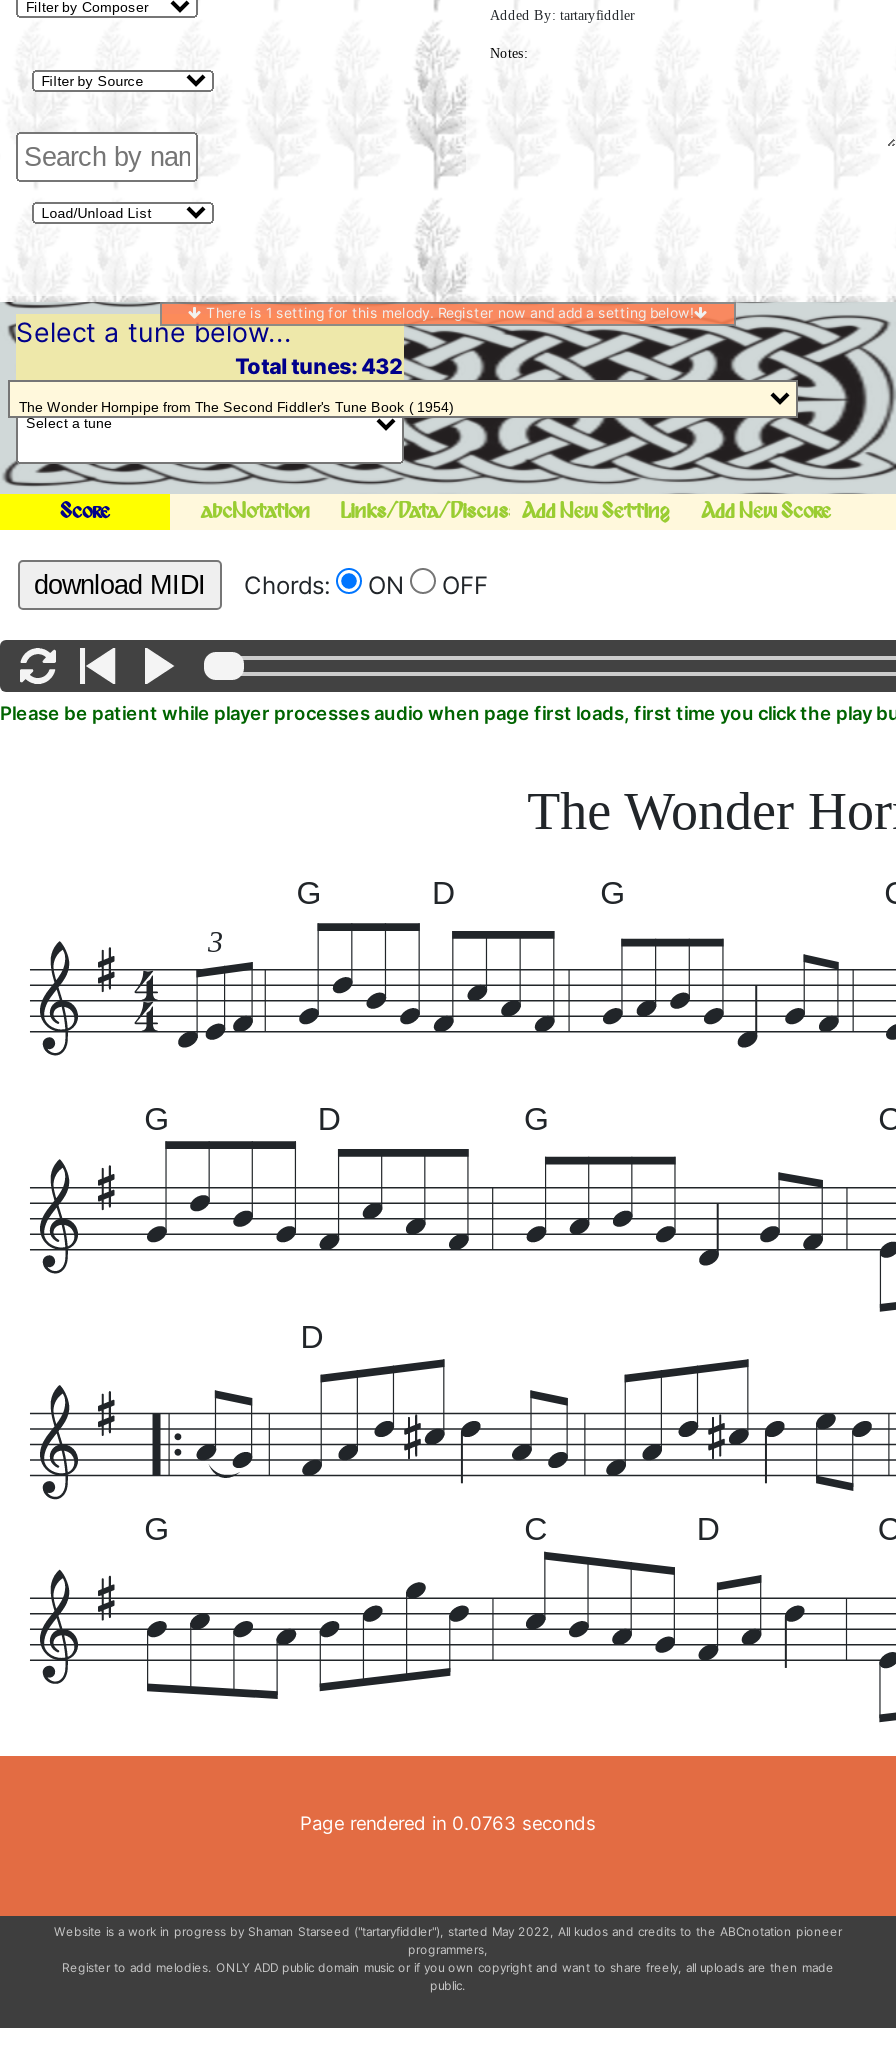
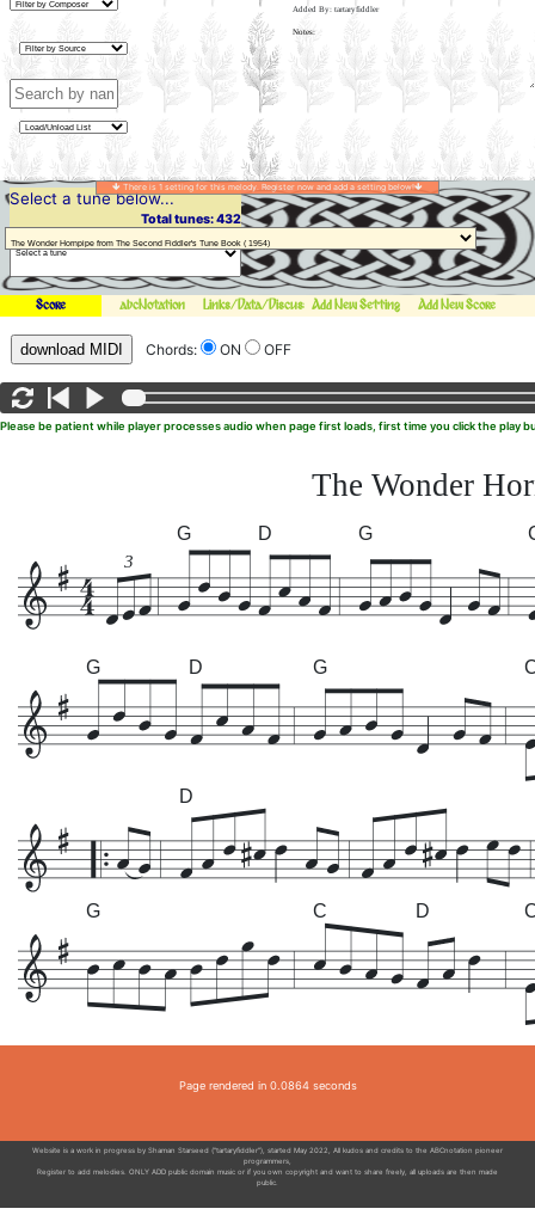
[300,1812,596,1834] Page rendered in 0.0763 seconds -> [179,1079,356,1092] Page rendered in 0.0864 seconds

